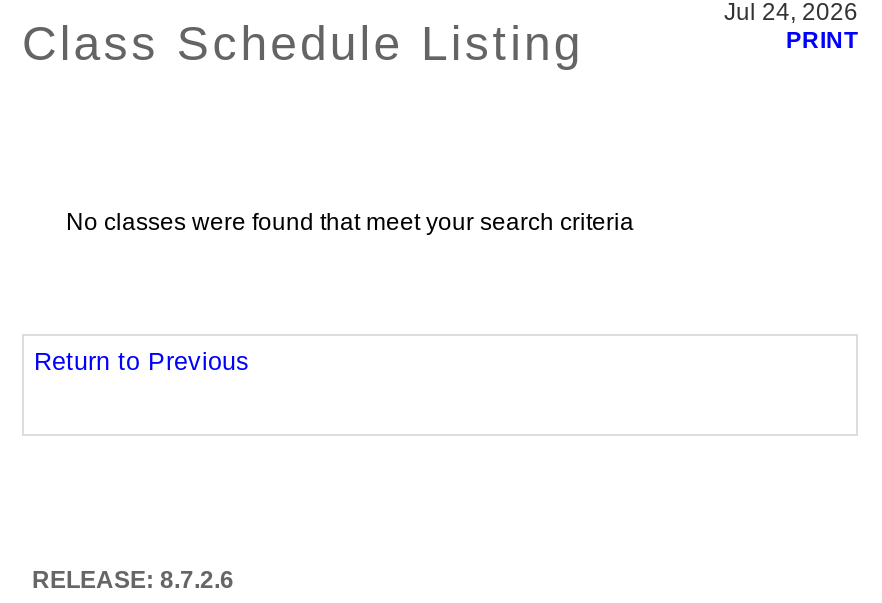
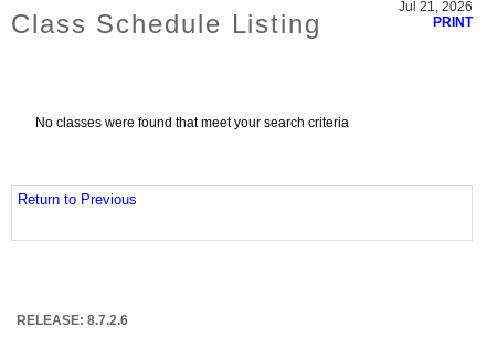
[724,0,858,26] Jul 24, 2026 -> [399,0,473,14] Jul 21, 2026

